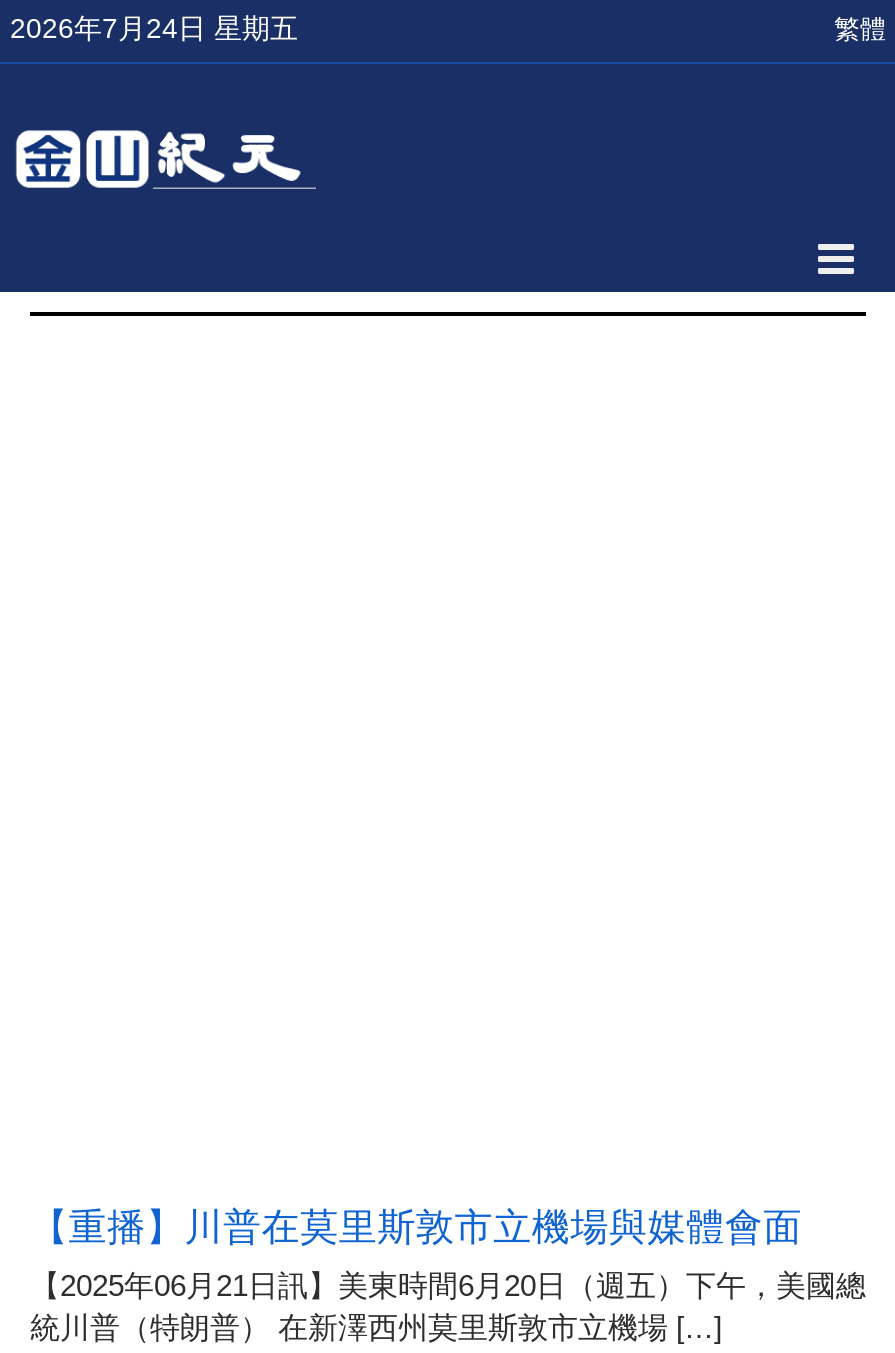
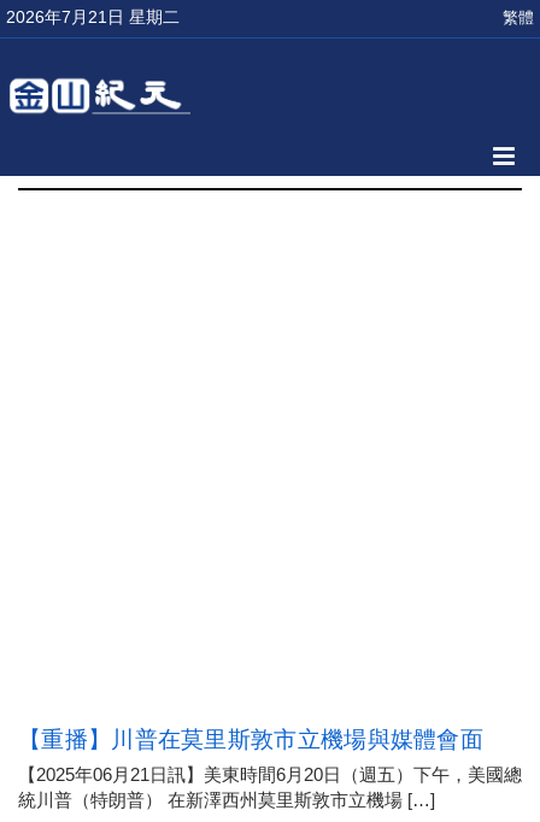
[10,12,298,44] 2026年7月24日 星期五 -> [6,7,180,27] 2026年7月21日 星期二

